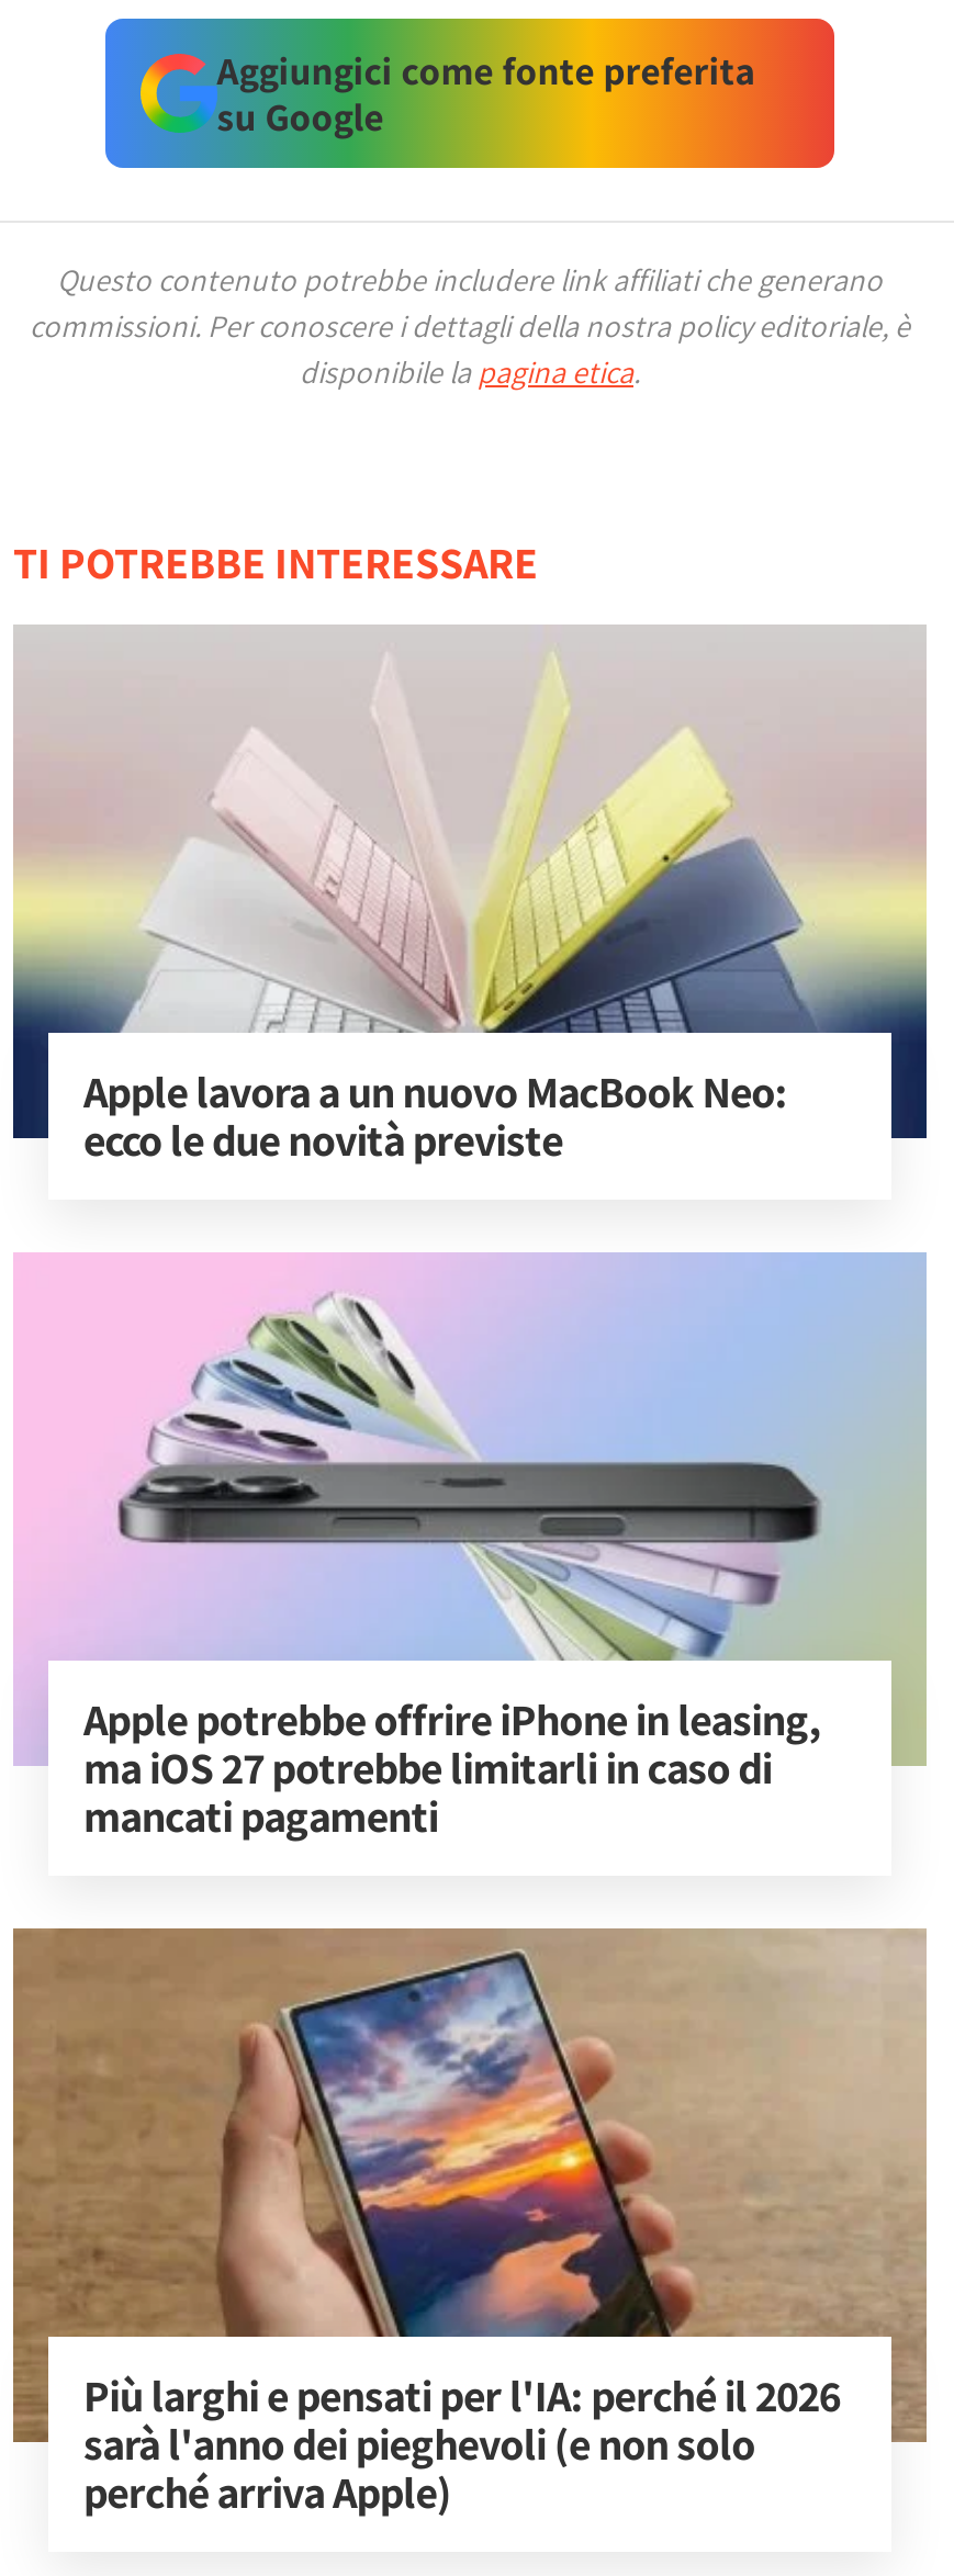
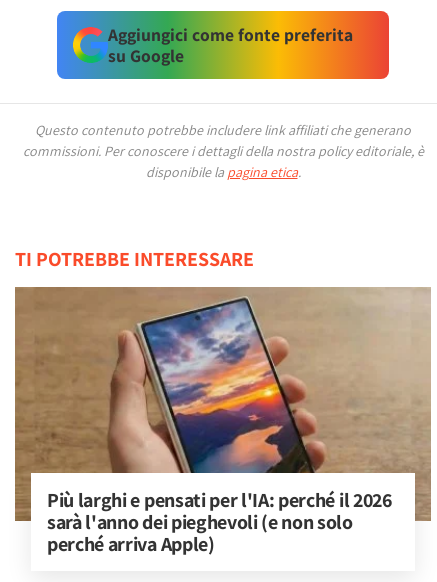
[11,627,929,1169] [image] | Apple lavora a un nuovo MacBook Neo: | ecco le due novità previste -> none
[13,1252,929,1845] [image] | Apple potrebbe offrire iPhone in leasing, | ma iOS 27 potrebbe limitarli in caso di | mancati pagamenti -> none

